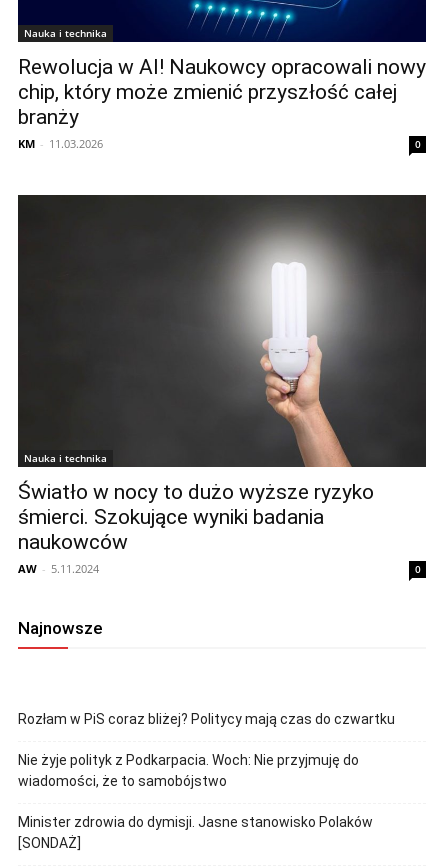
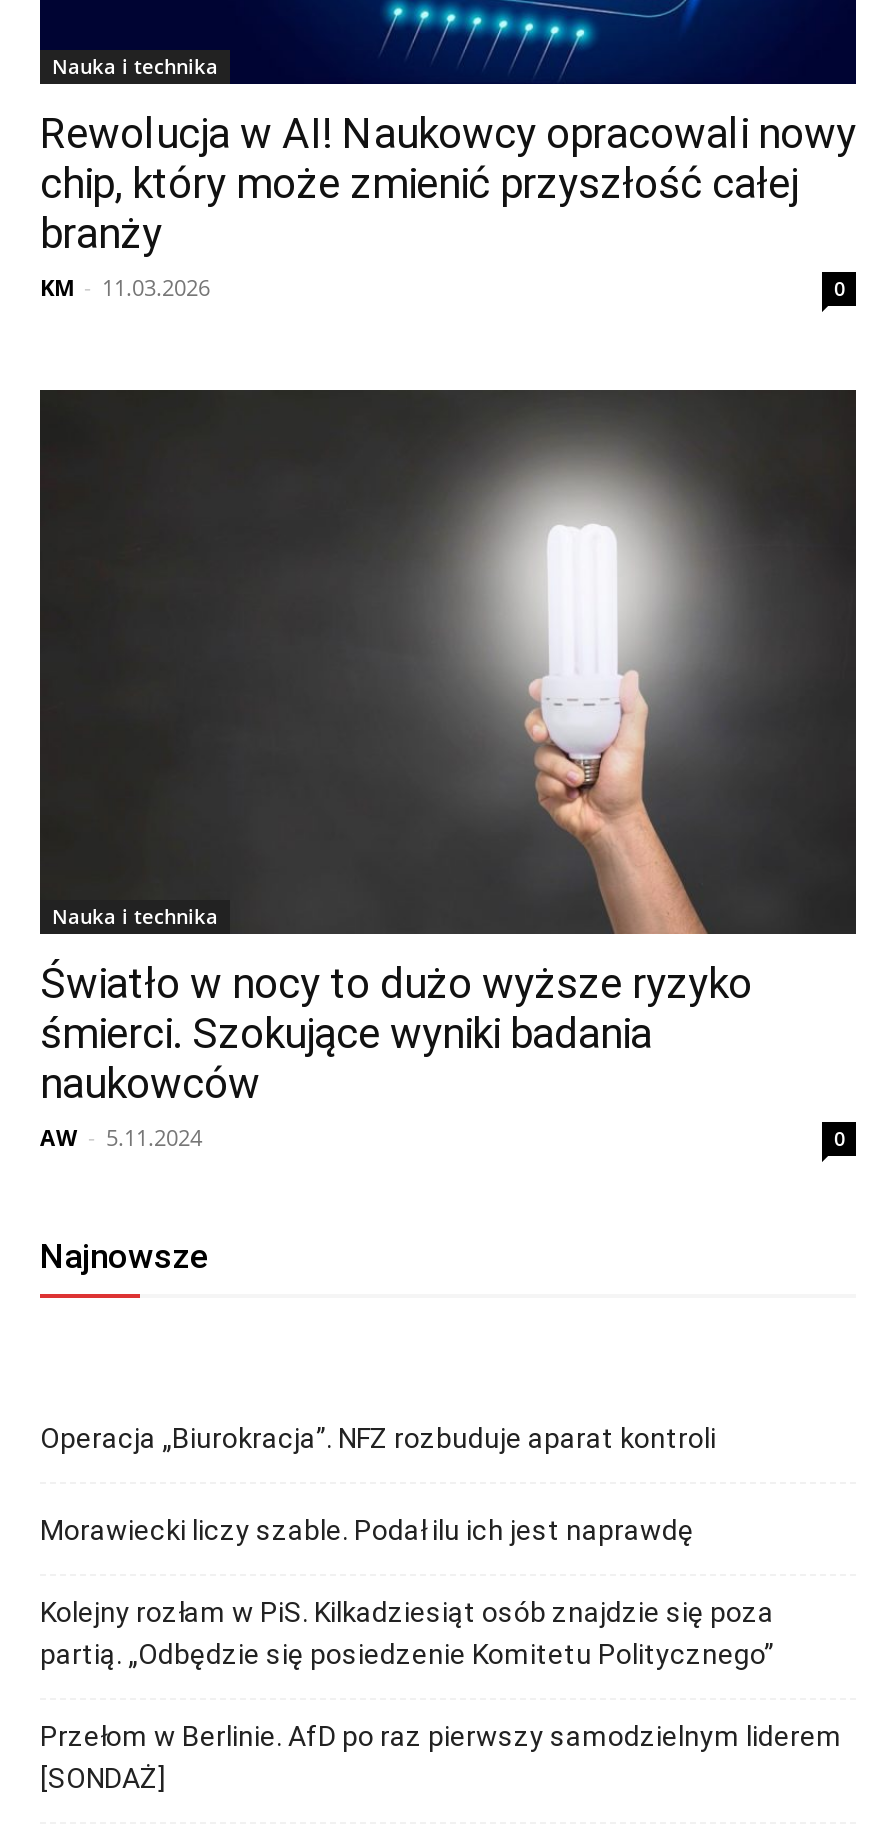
[18,711,395,830] Rozłam w PiS coraz bliżej? Politycy mają czas do czwartku | Nie żyje polityk z Podkarpacia. Woch: Nie przyjmuję do | wiadomości, że to samobójstwo | Minister zdrowia do dymisji. Jasne stanowisko Polaków -> [40,1423,842,1753] Operacja „Biurokracja”. NFZ rozbuduje aparat kontroli | Morawiecki liczy szable. Podał ilu ich jest naprawdę | Kolejny rozłam w PiS. Kilkadziesiąt osób znajdzie się poza | partią. „Odbędzie się posiedzenie Komitetu Politycznego” | Przełom w Berlinie. AfD po raz pierwszy samodzielnym liderem

